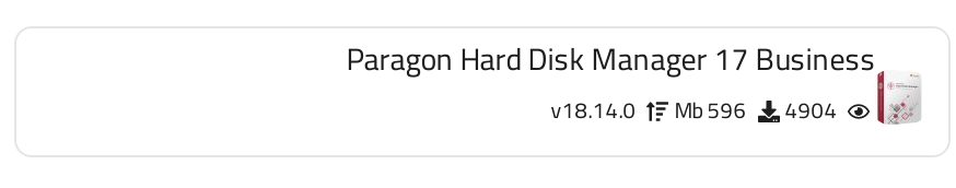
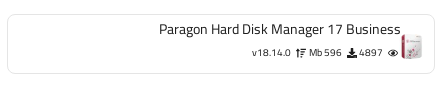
[785,90,837,131] 4904 -> [359,43,383,62] 4897

